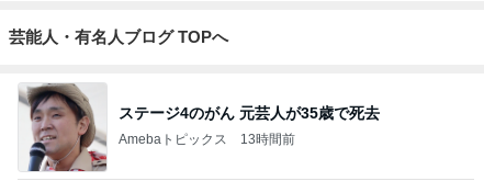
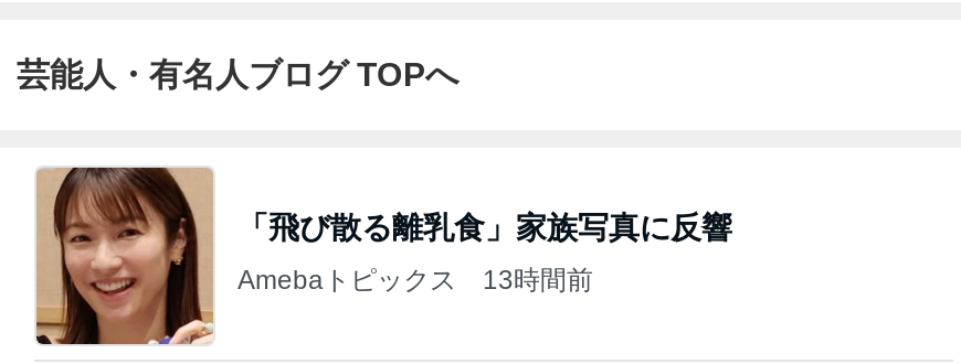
[19,82,380,172] [image] | ステージ4のがん 元芸人が35歳で死去 -> [34,165,732,346] [image] | 「飛び散る離乳食」家族写真に反響

